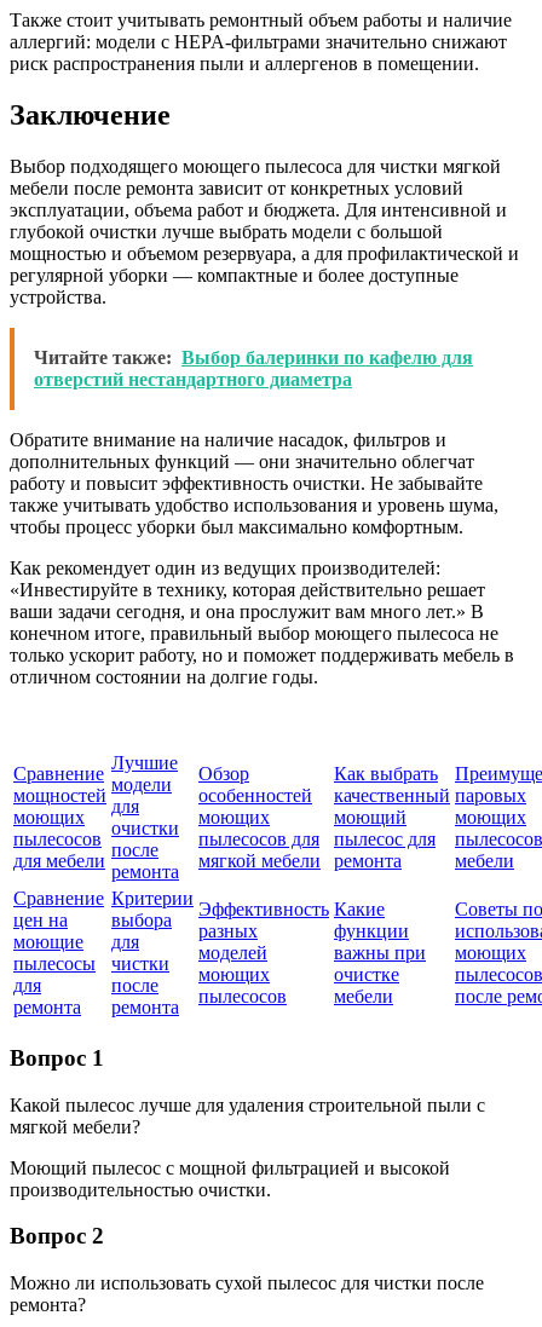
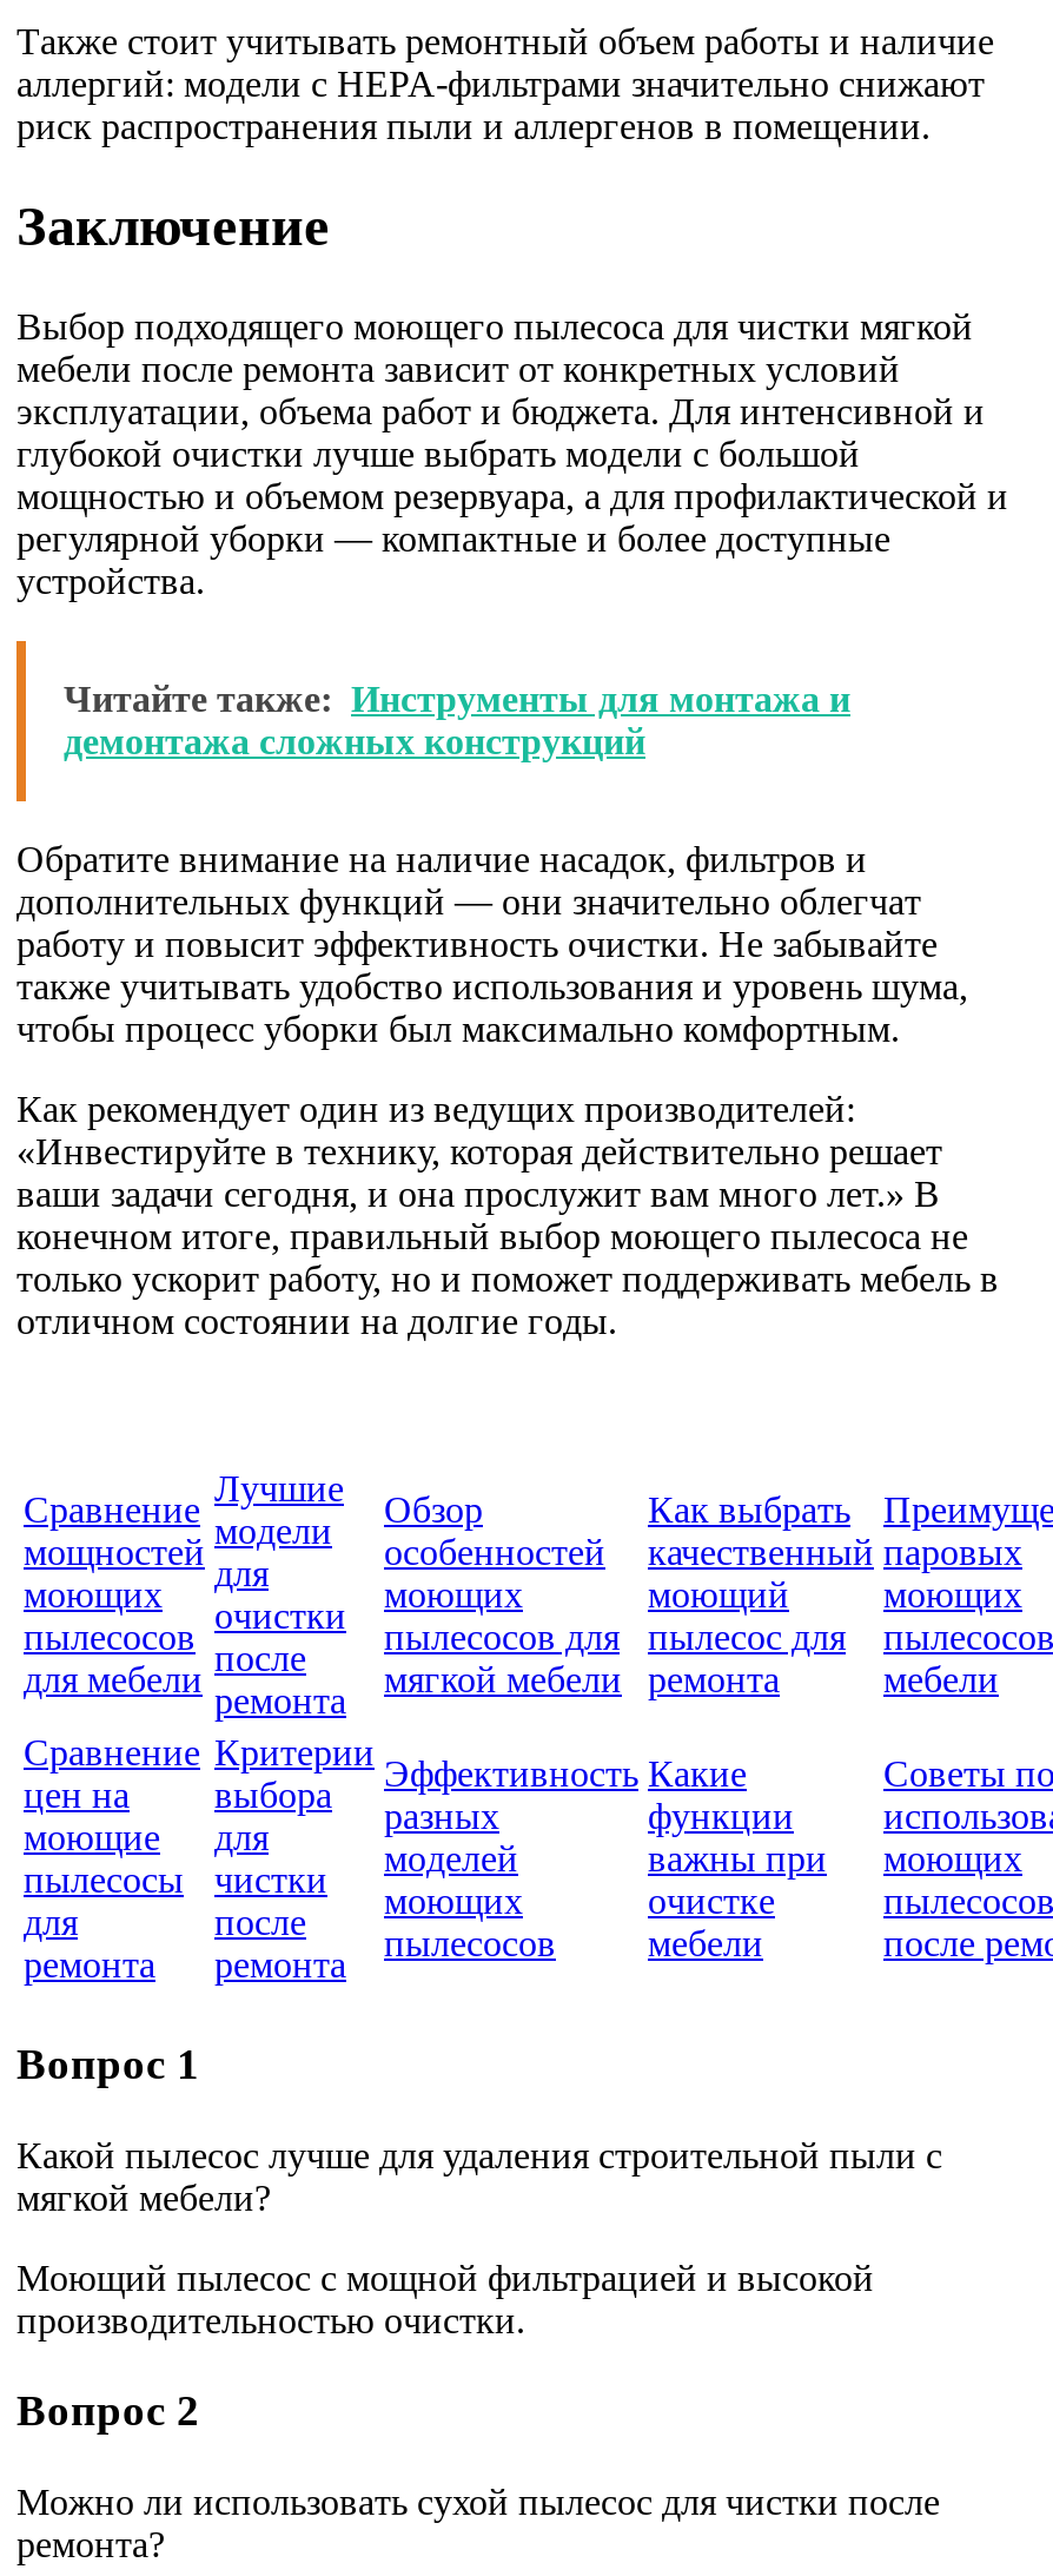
[34,347,473,390] Читайте также: Выбор балеринки по кафелю для | отверстий нестандартного диаметра -> [64,679,850,761] Читайте также: Инструменты для монтажа и | демонтажа сложных конструкций

